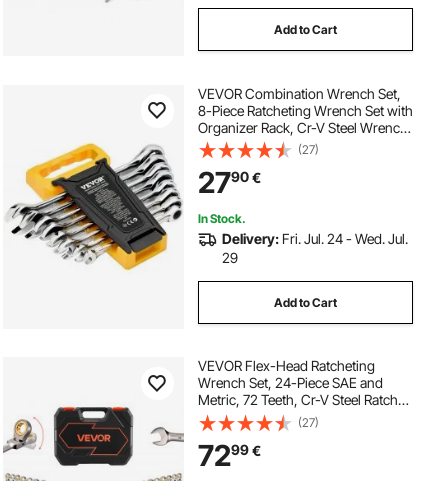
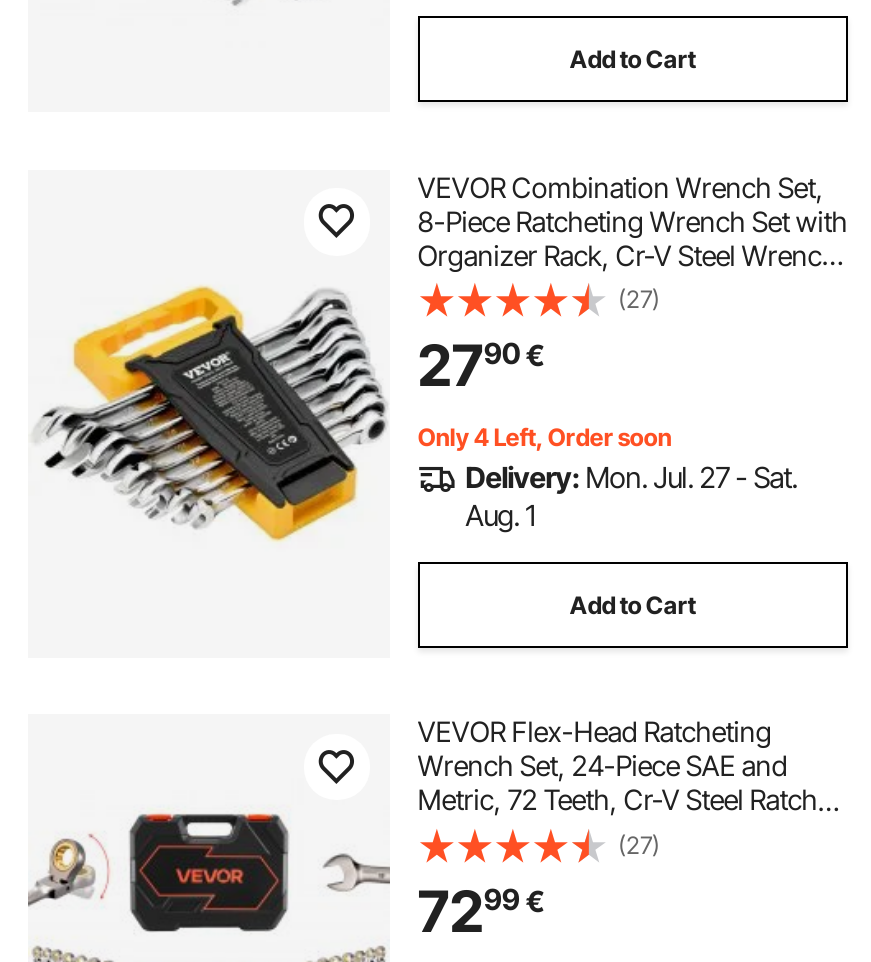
[198,211,408,265] In Stock. | Delivery: Fri. Jul. 24 - Wed. Jul. | 29 -> [418,422,797,531] Only 4 Left, Order soon | Delivery: Mon. Jul. 27 - Sat. | Aug. 1

